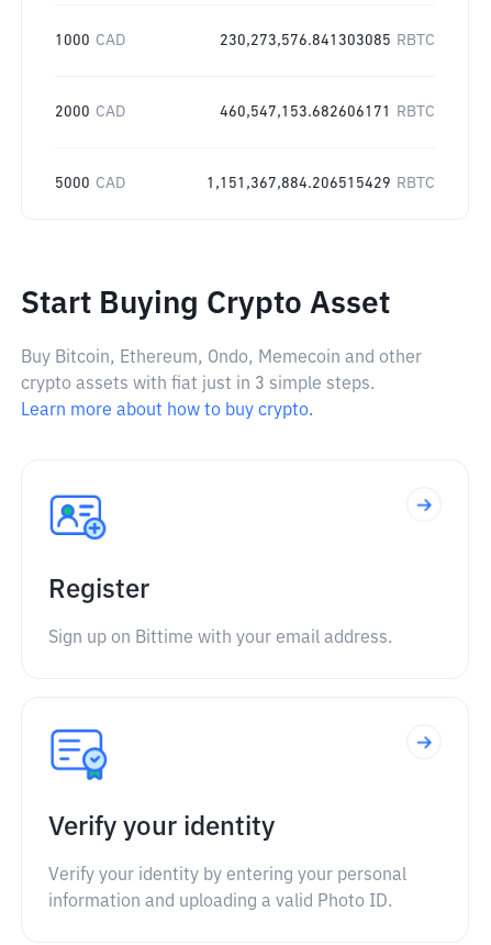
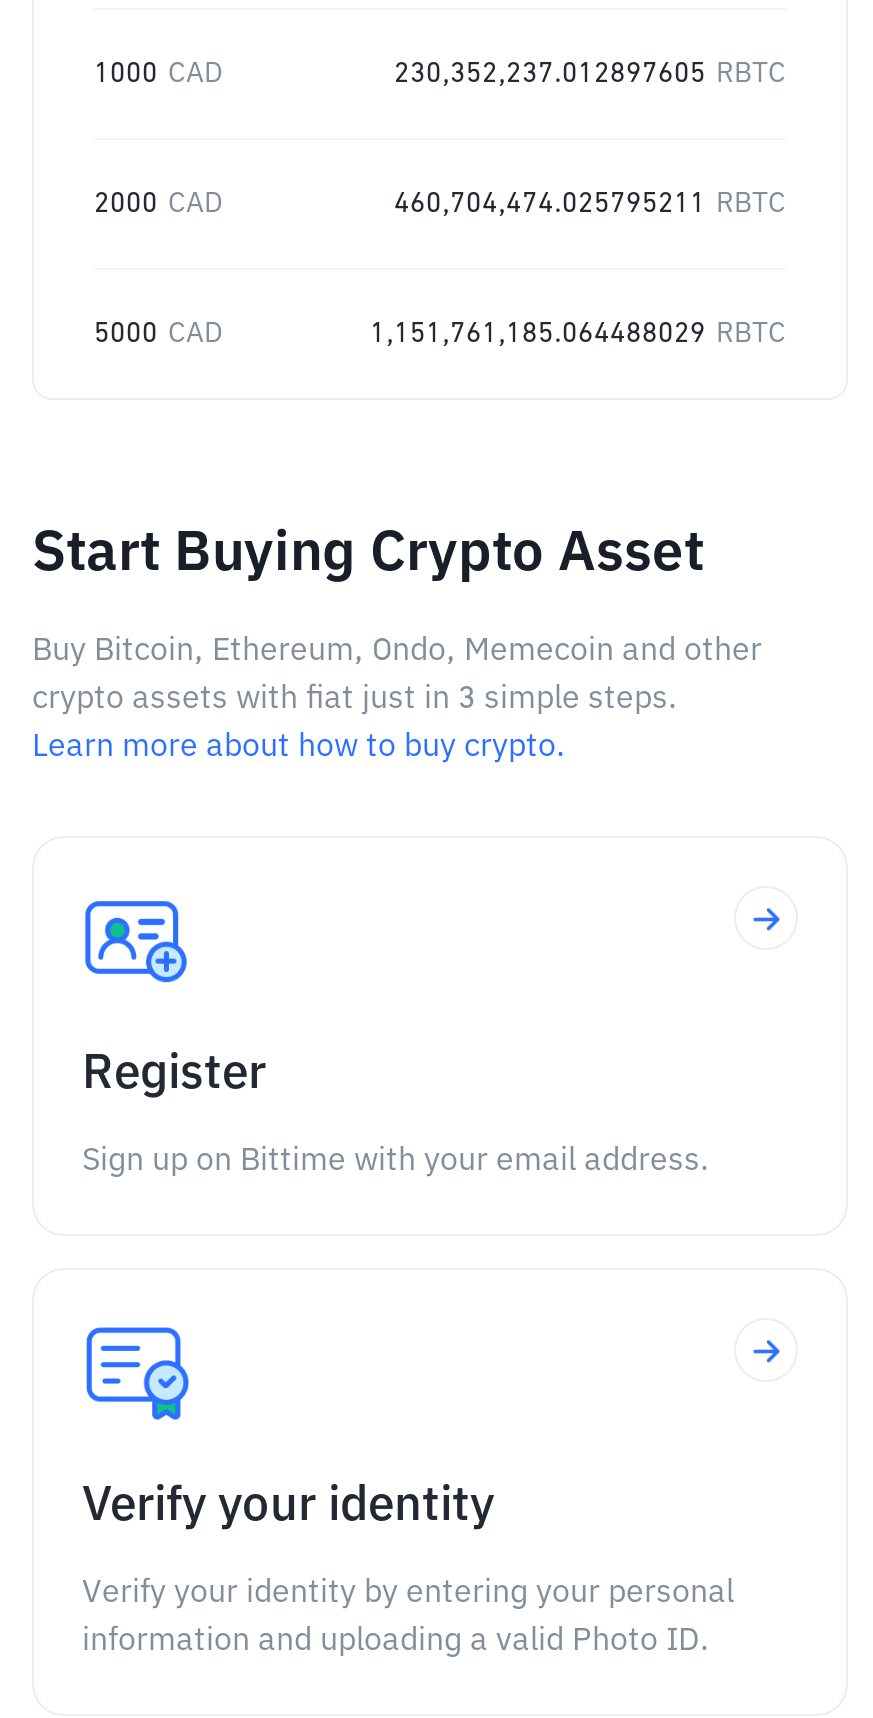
[220,33,435,48] 230,273,576.841303085 RBTC -> [394,60,786,88] 230,352,237.012897605 RBTC
[220,104,435,120] 460,547,153.682606171 RBTC -> [394,190,786,218] 460,704,474.025795211 RBTC
[207,176,435,191] 1,151,367,884.206515429 RBTC -> [370,320,786,348] 1,151,761,185.064488029 RBTC

